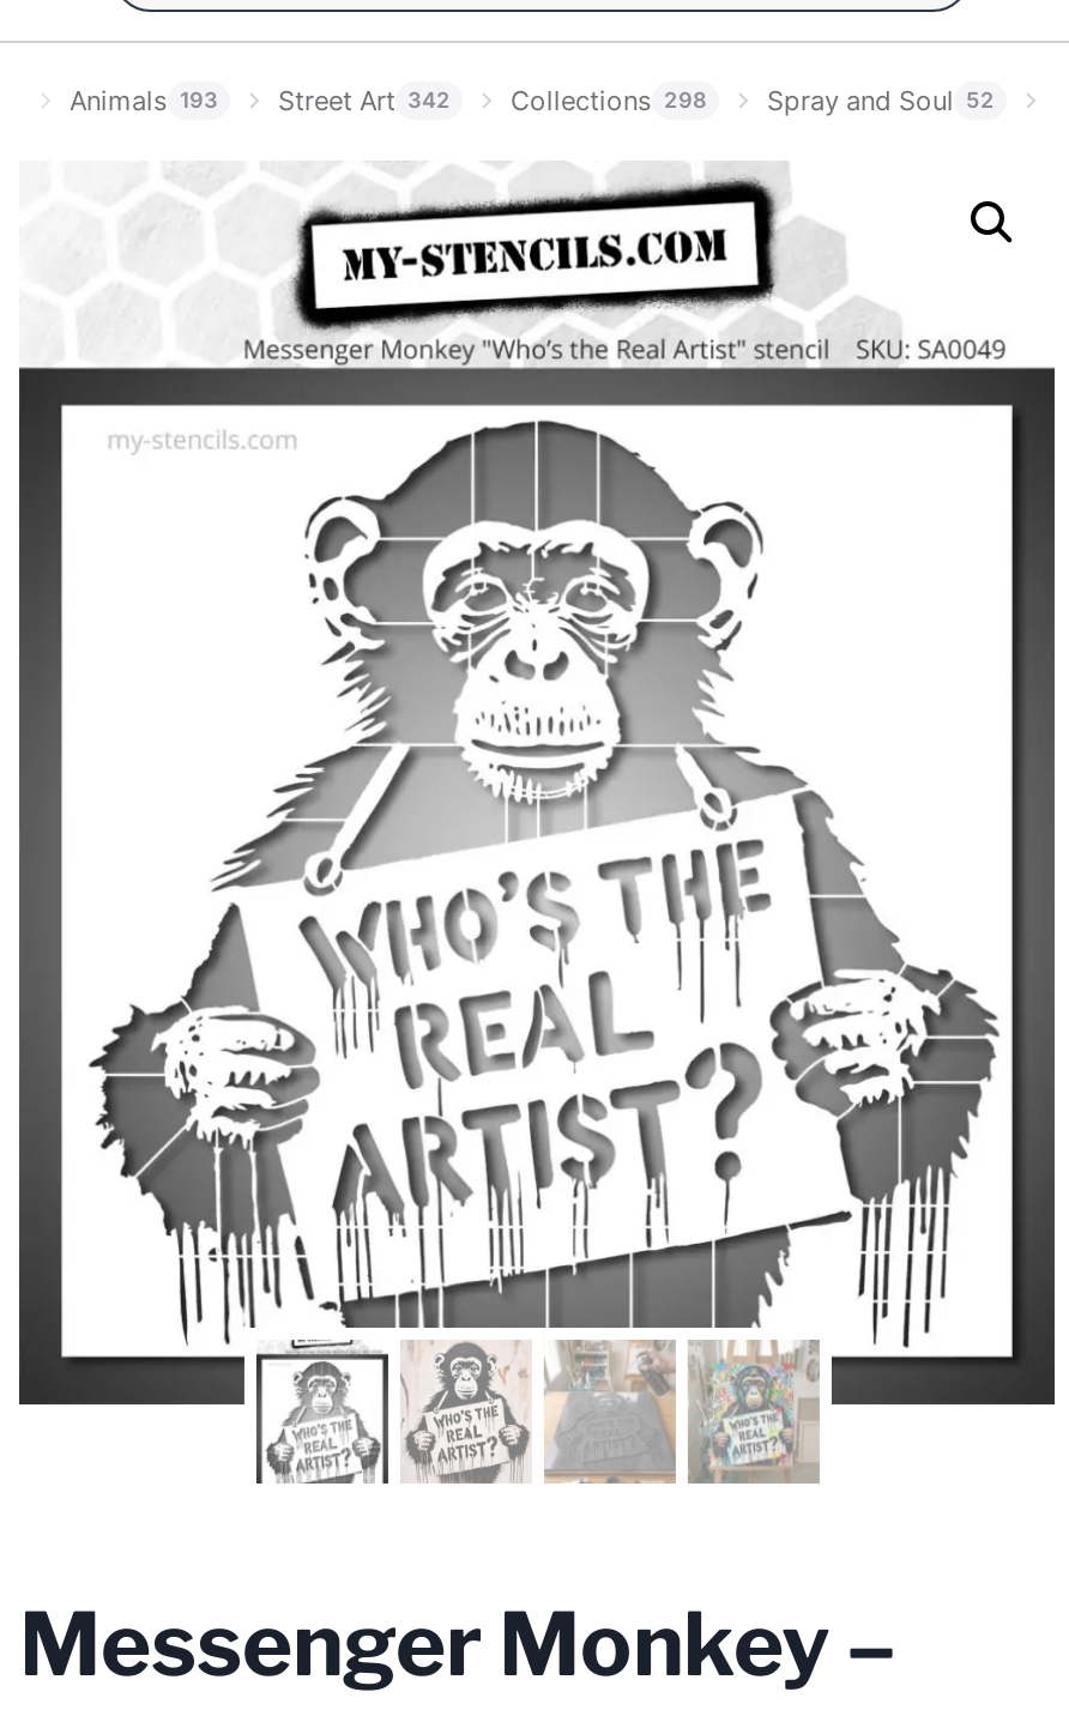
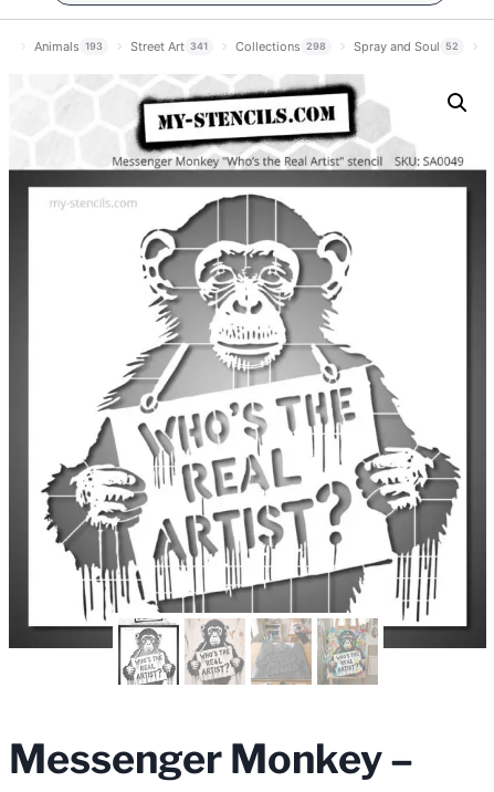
[278,84,451,117] Street Art 342 -> [130,39,208,54] Street Art 341

